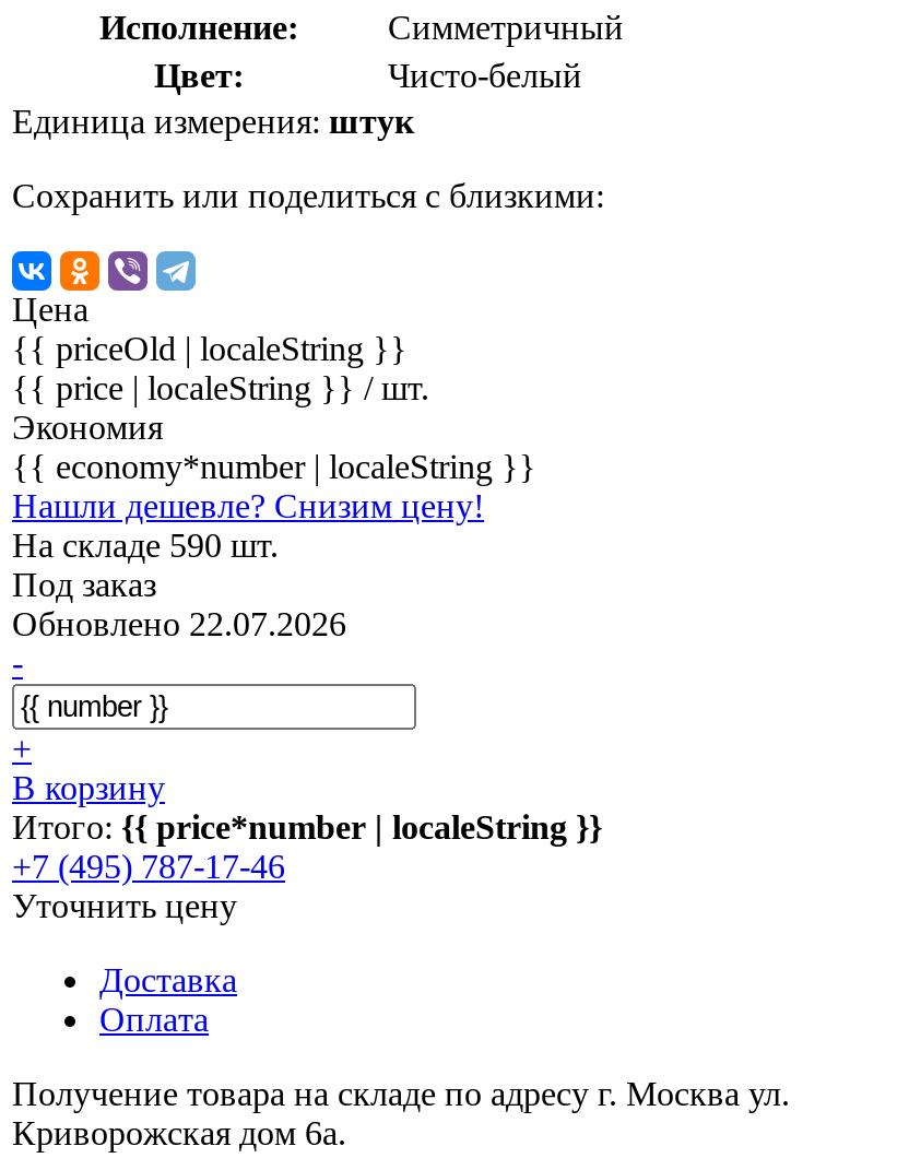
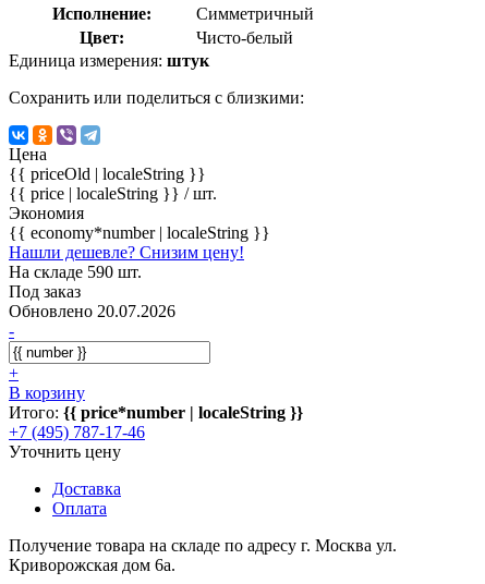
[12,605,346,642] Обновлено 22.07.2026 -> [9,302,175,320] Обновлено 20.07.2026

